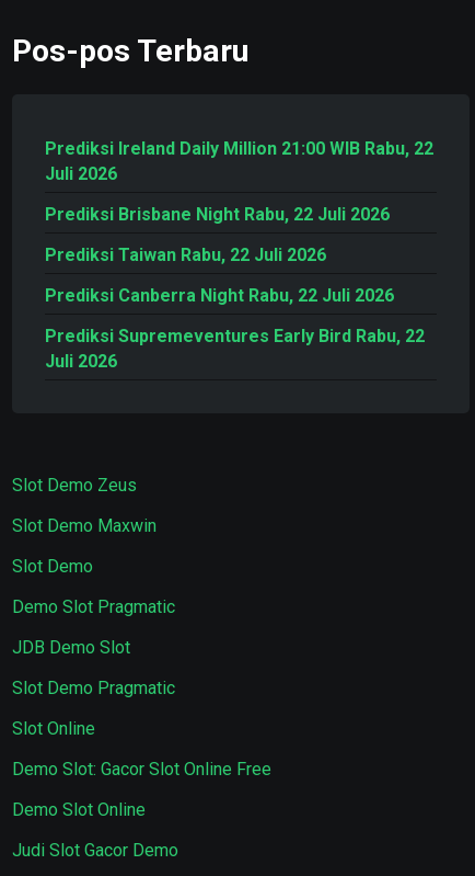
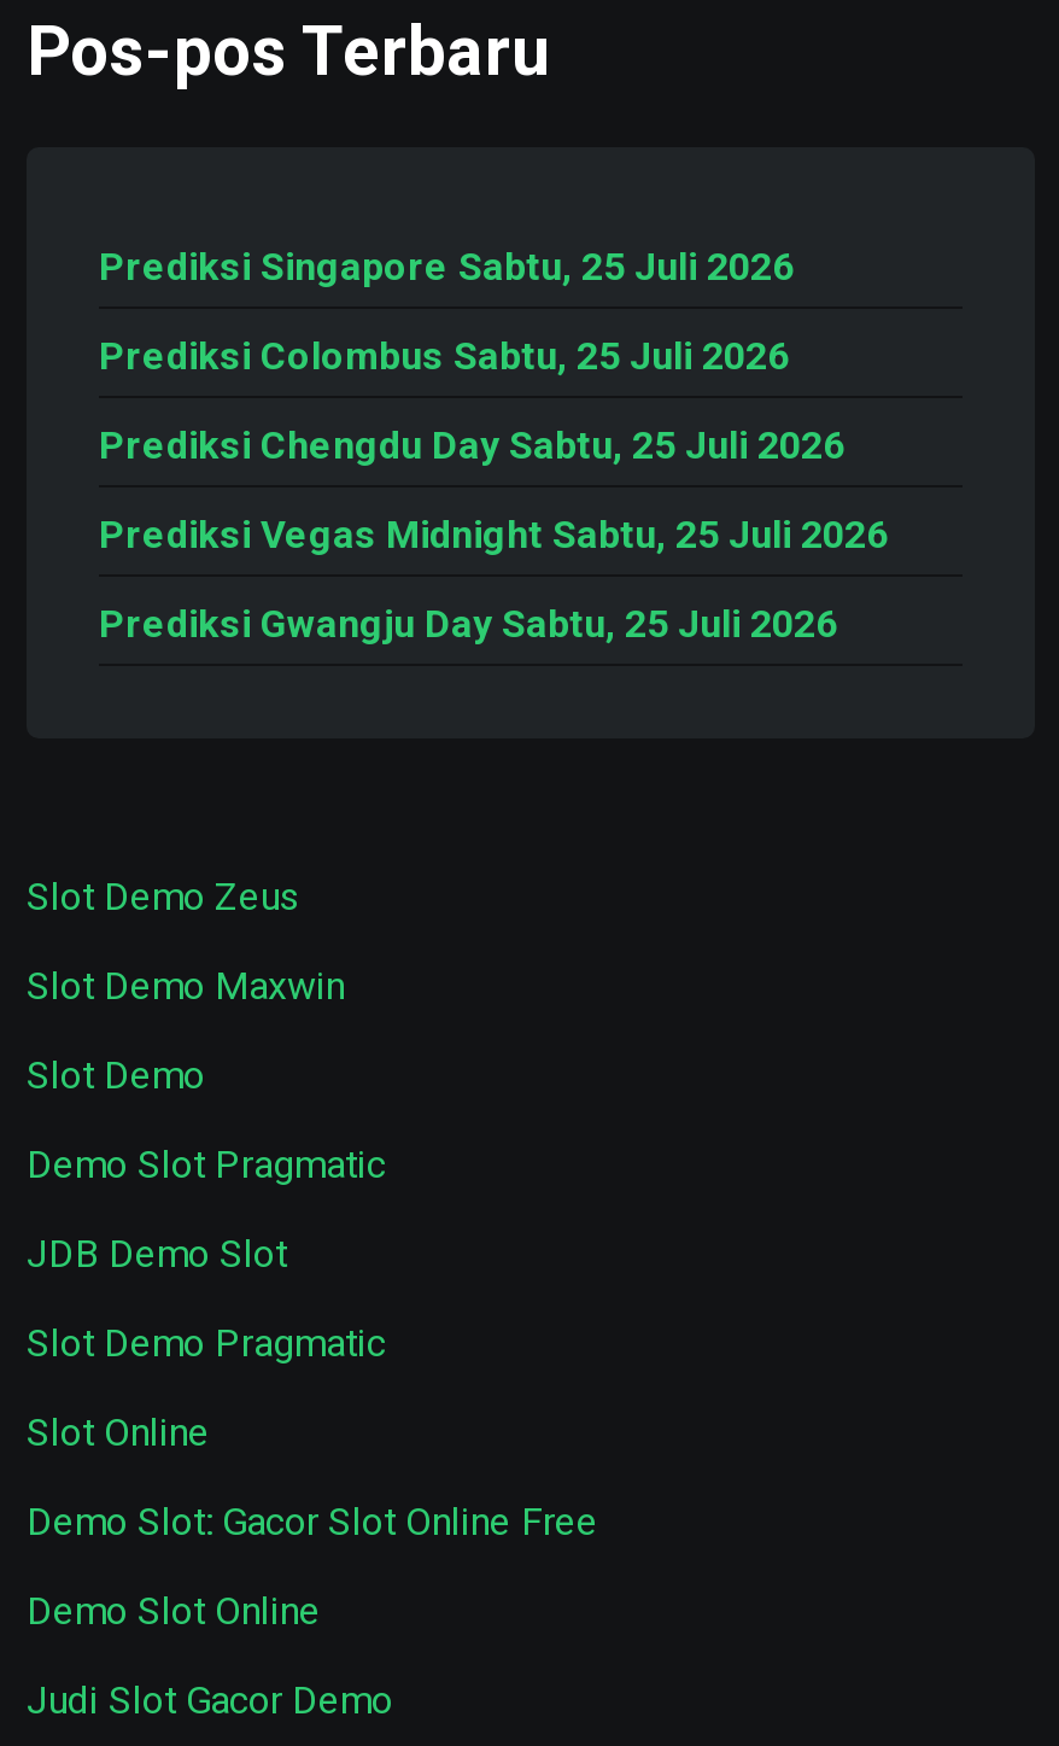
[45,138,433,184] Prediksi Ireland Daily Million 21:00 WIB Rabu, 22 | Juli 2026 -> [99,243,794,289] Prediksi Singapore Sabtu, 25 Juli 2026
[45,204,390,225] Prediksi Brisbane Night Rabu, 22 Juli 2026 -> [99,333,789,378] Prediksi Colombus Sabtu, 25 Juli 2026
[45,244,326,265] Prediksi Taiwan Rabu, 22 Juli 2026 -> [99,422,844,468] Prediksi Chengdu Day Sabtu, 25 Juli 2026
[45,285,394,306] Prediksi Canberra Night Rabu, 22 Juli 2026 -> [99,511,888,557] Prediksi Vegas Midnight Sabtu, 25 Juli 2026
[45,325,425,371] Prediksi Supremeventures Early Bird Rabu, 22 | Juli 2026 -> [99,600,837,646] Prediksi Gwangju Day Sabtu, 25 Juli 2026

